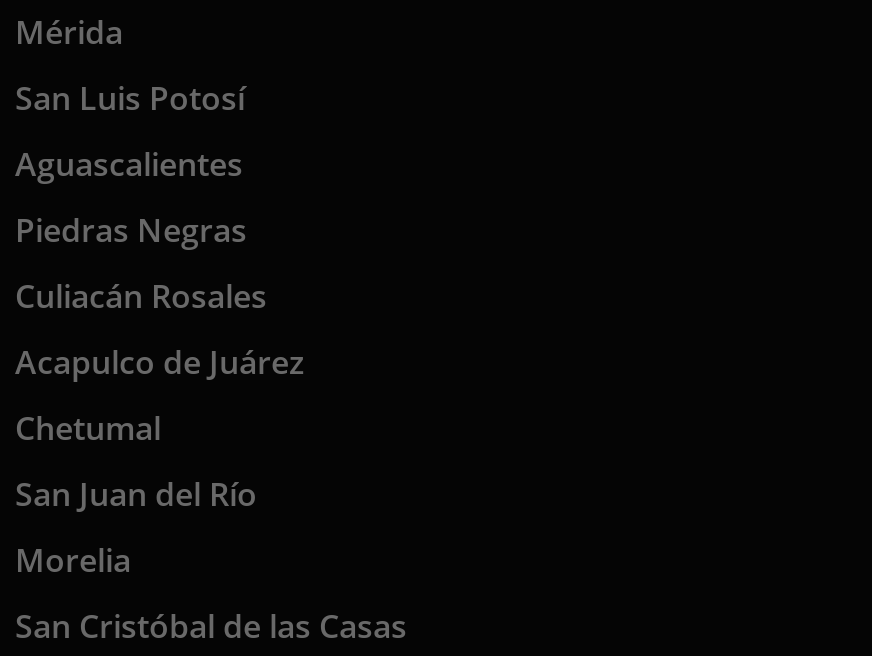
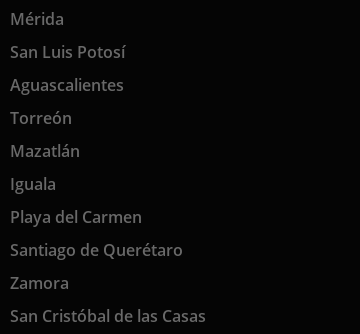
[15,207,247,251] Piedras Negras -> [10,106,72,128] Torreón
[15,273,267,317] Culiacán Rosales -> [10,139,80,161] Mazatlán
[15,339,305,383] Acapulco de Juárez -> [10,172,56,194] Iguala
[15,405,161,449] Chetumal -> [10,205,142,227] Playa del Carmen
[15,471,257,515] San Juan del Río -> [10,238,183,260] Santiago de Querétaro
[15,537,131,581] Morelia -> [10,271,69,293] Zamora

